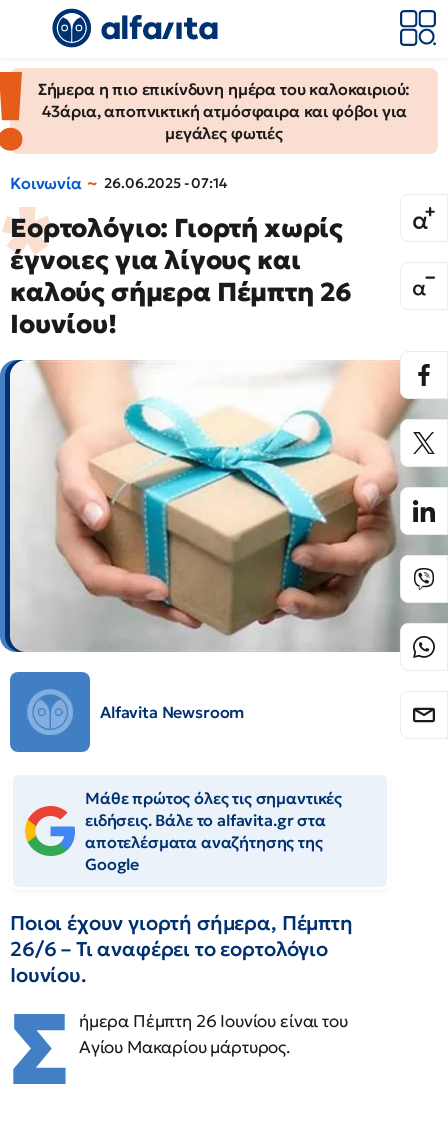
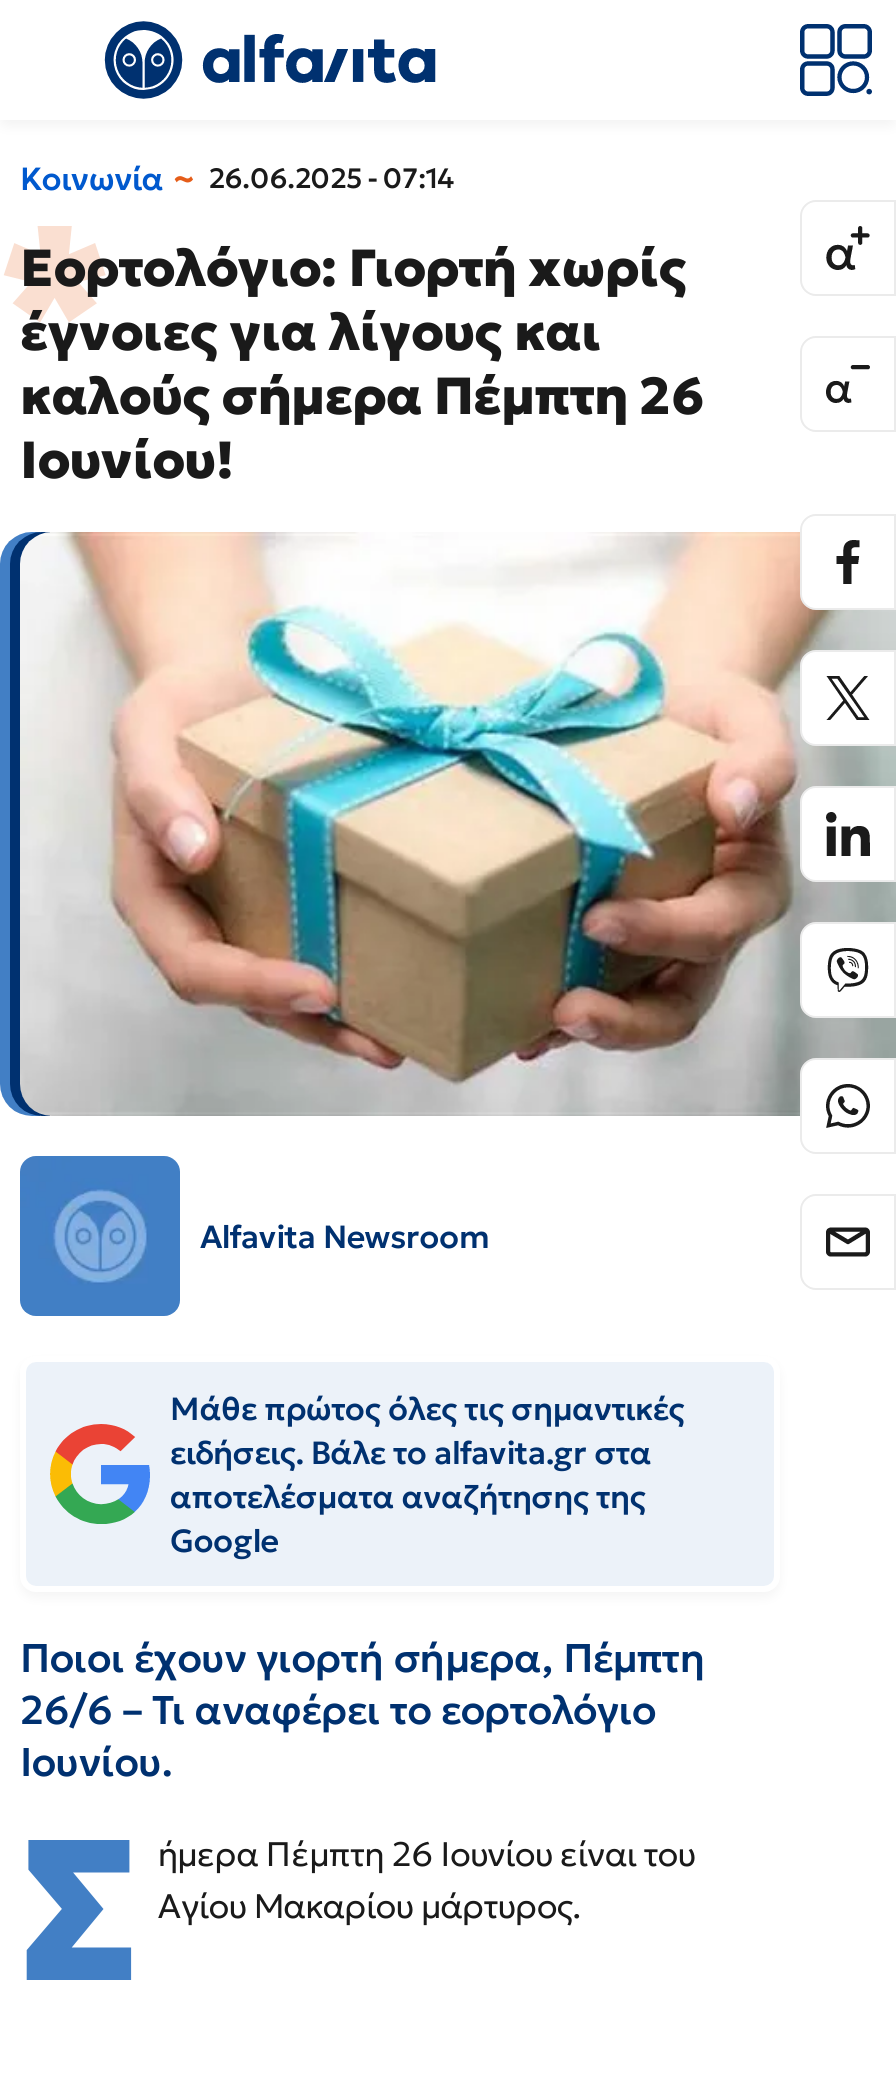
[3,68,438,153] [image] | Σήμερα η πιο επικίνδυνη ημέρα του καλοκαιριού: | 43άρια, αποπνικτική ατμόσφαιρα και φόβοι για | μεγάλες φωτιές -> none

